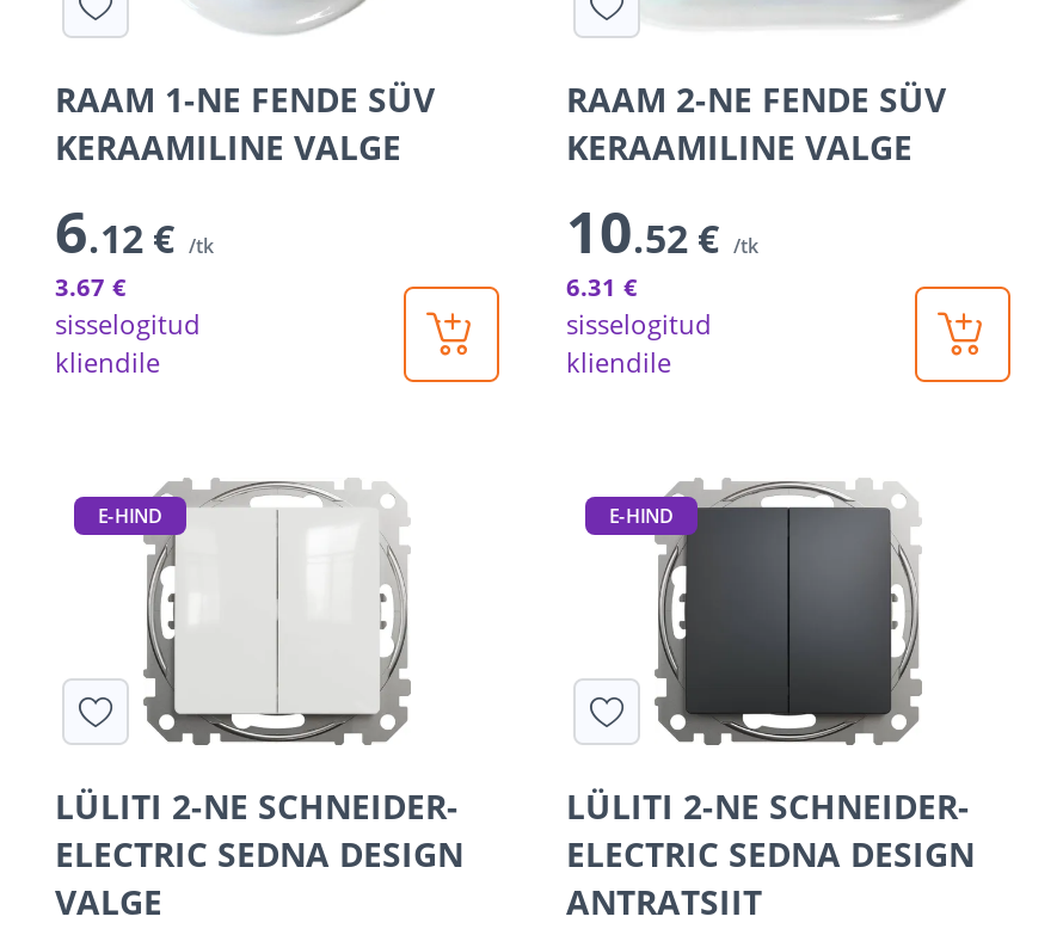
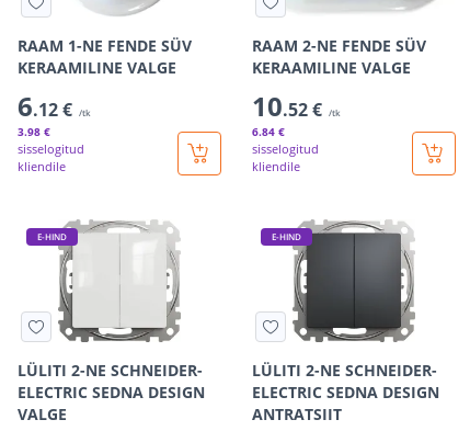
[55,270,127,303] 3.67 € -> [18,124,50,139] 3.98 €
[566,270,638,303] 6.31 € -> [252,124,285,139] 6.84 €

